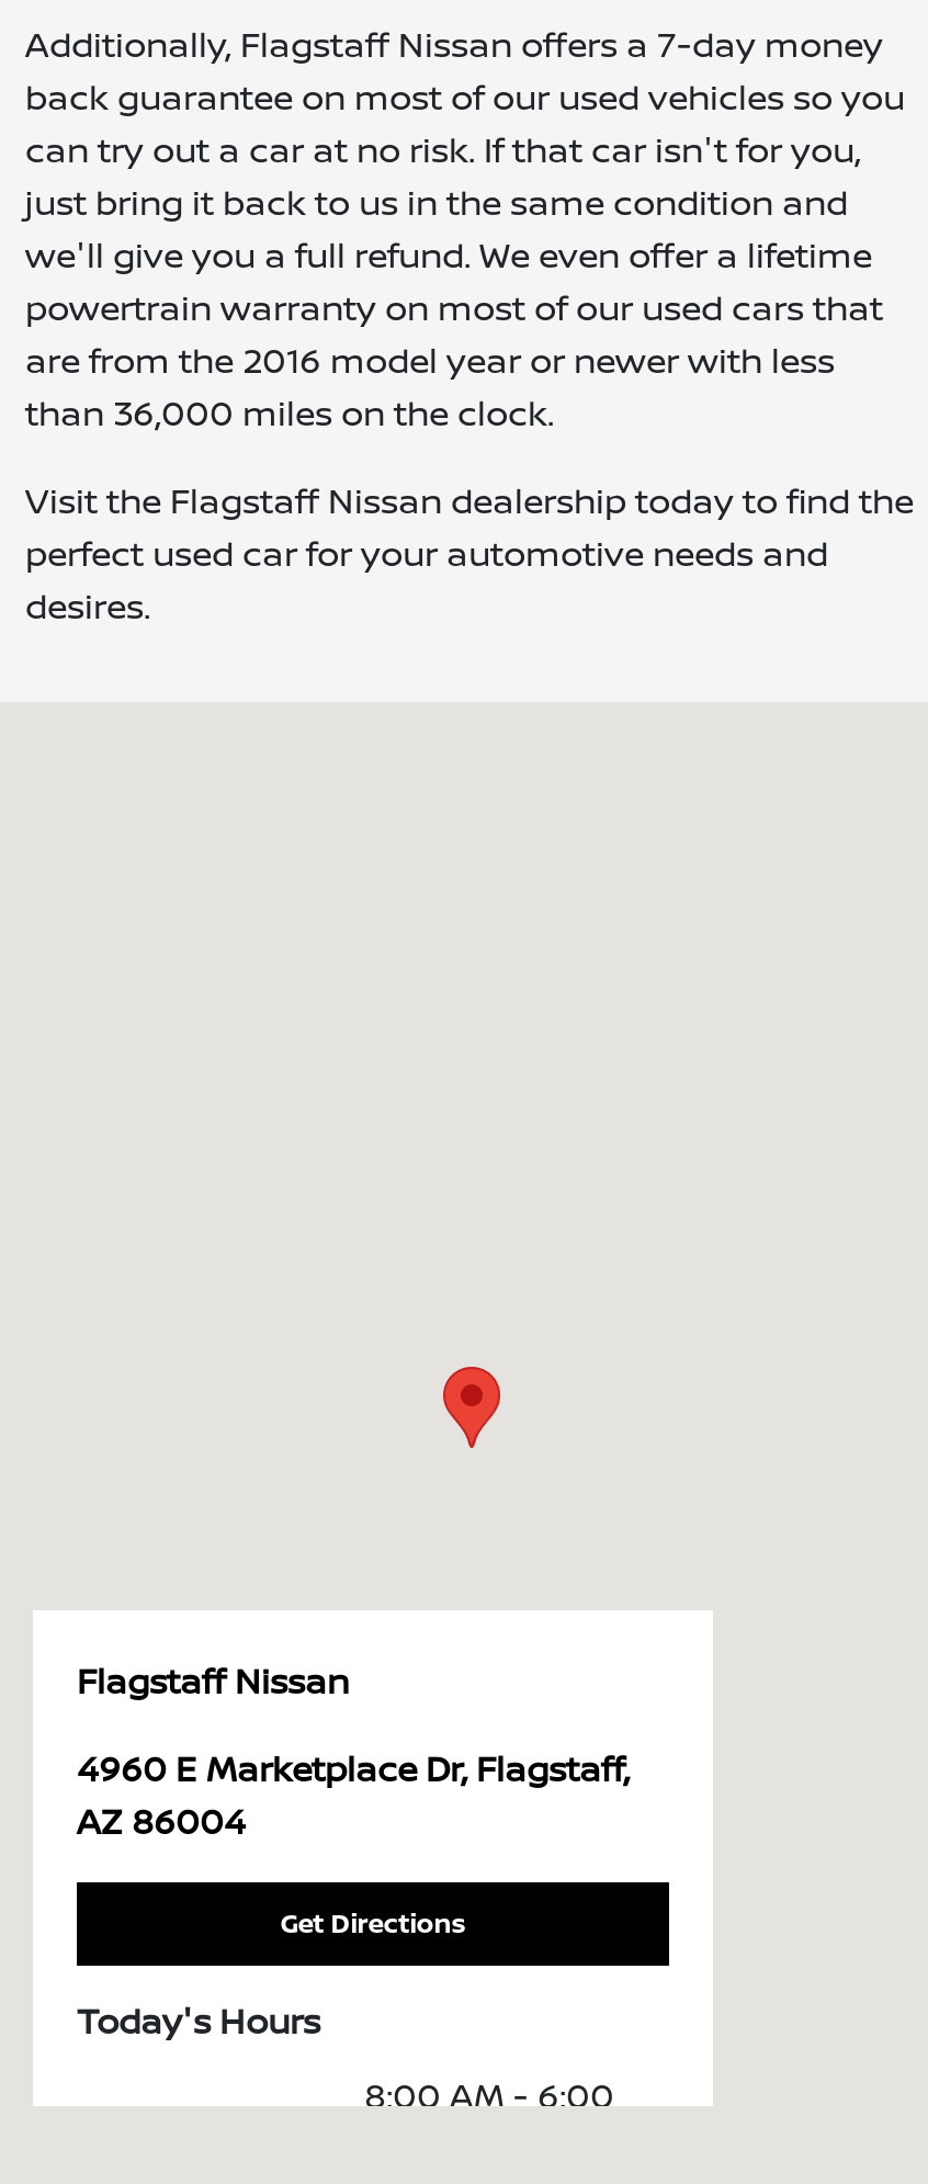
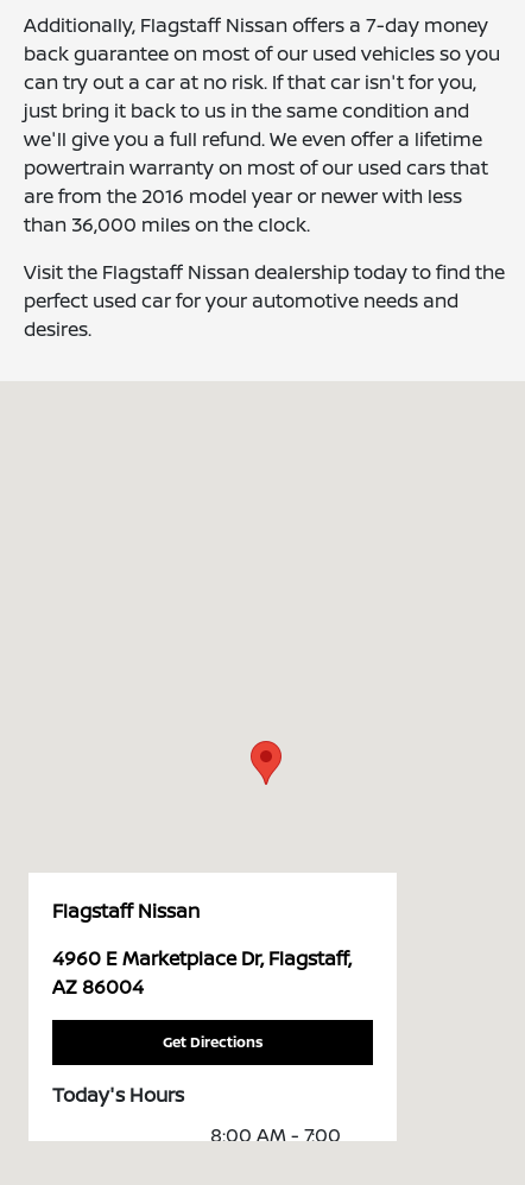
[364,2072,614,2120] 8:00 AM - 6:00 -> [210,1123,341,1149] 8:00 AM - 7:00

